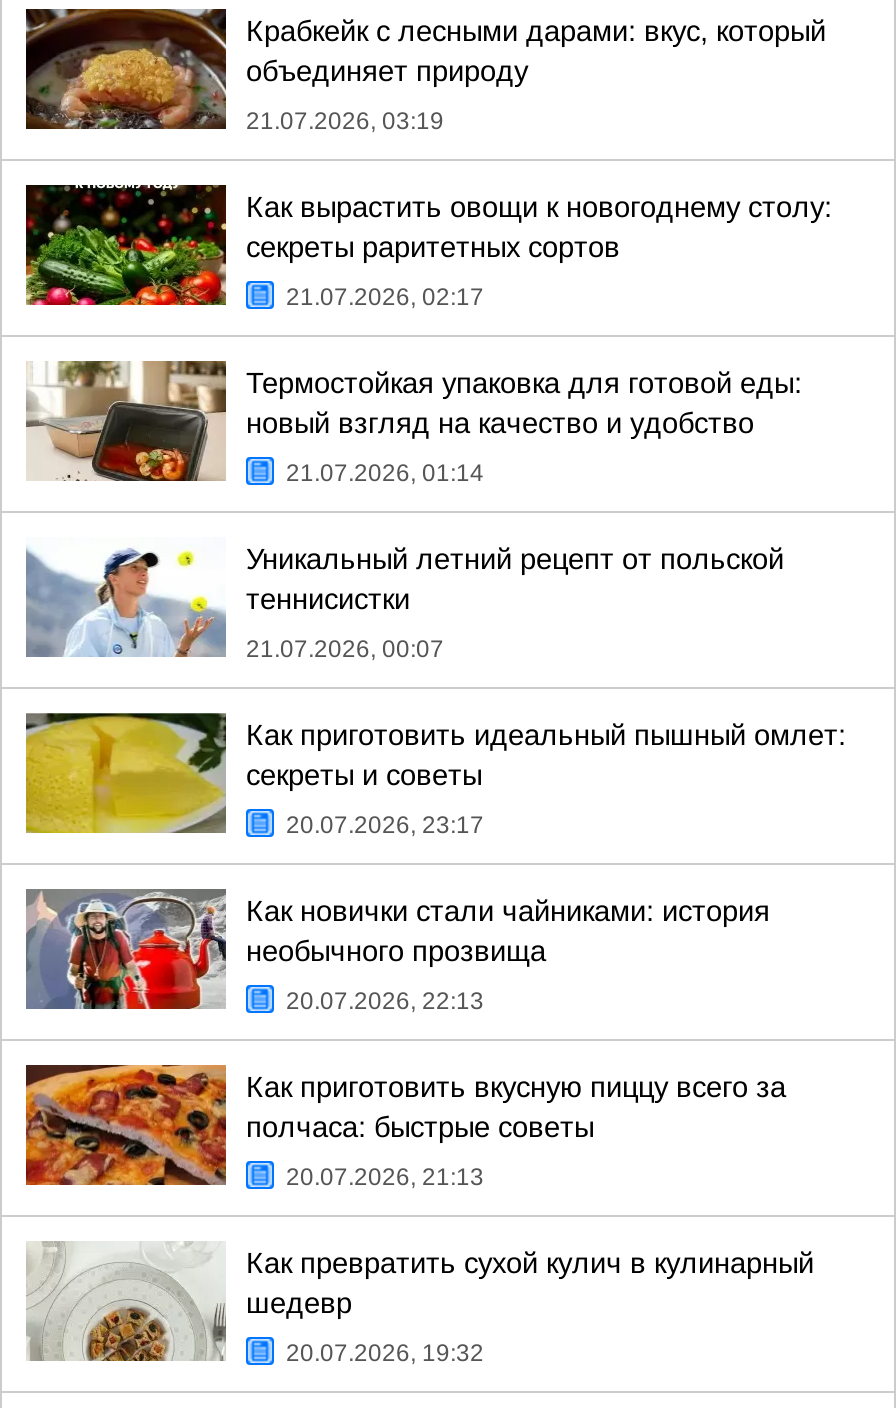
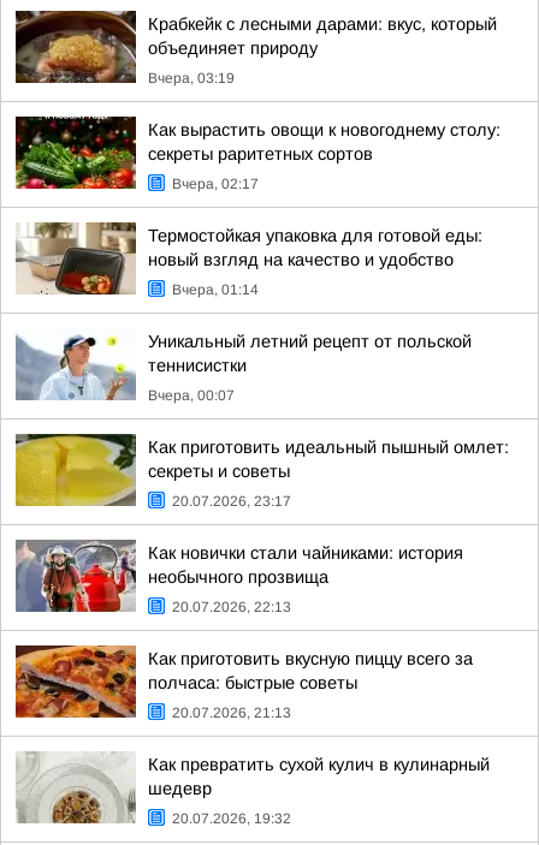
[246,107,444,135] 21.07.2026, 03:19 -> [148,70,235,87] Вчера, 03:19
[286,283,484,311] 21.07.2026, 02:17 -> [172,175,259,192] Вчера, 02:17
[286,459,484,487] 21.07.2026, 01:14 -> [172,281,259,298] Вчера, 01:14
[246,635,444,663] 21.07.2026, 00:07 -> [148,387,235,404] Вчера, 00:07

